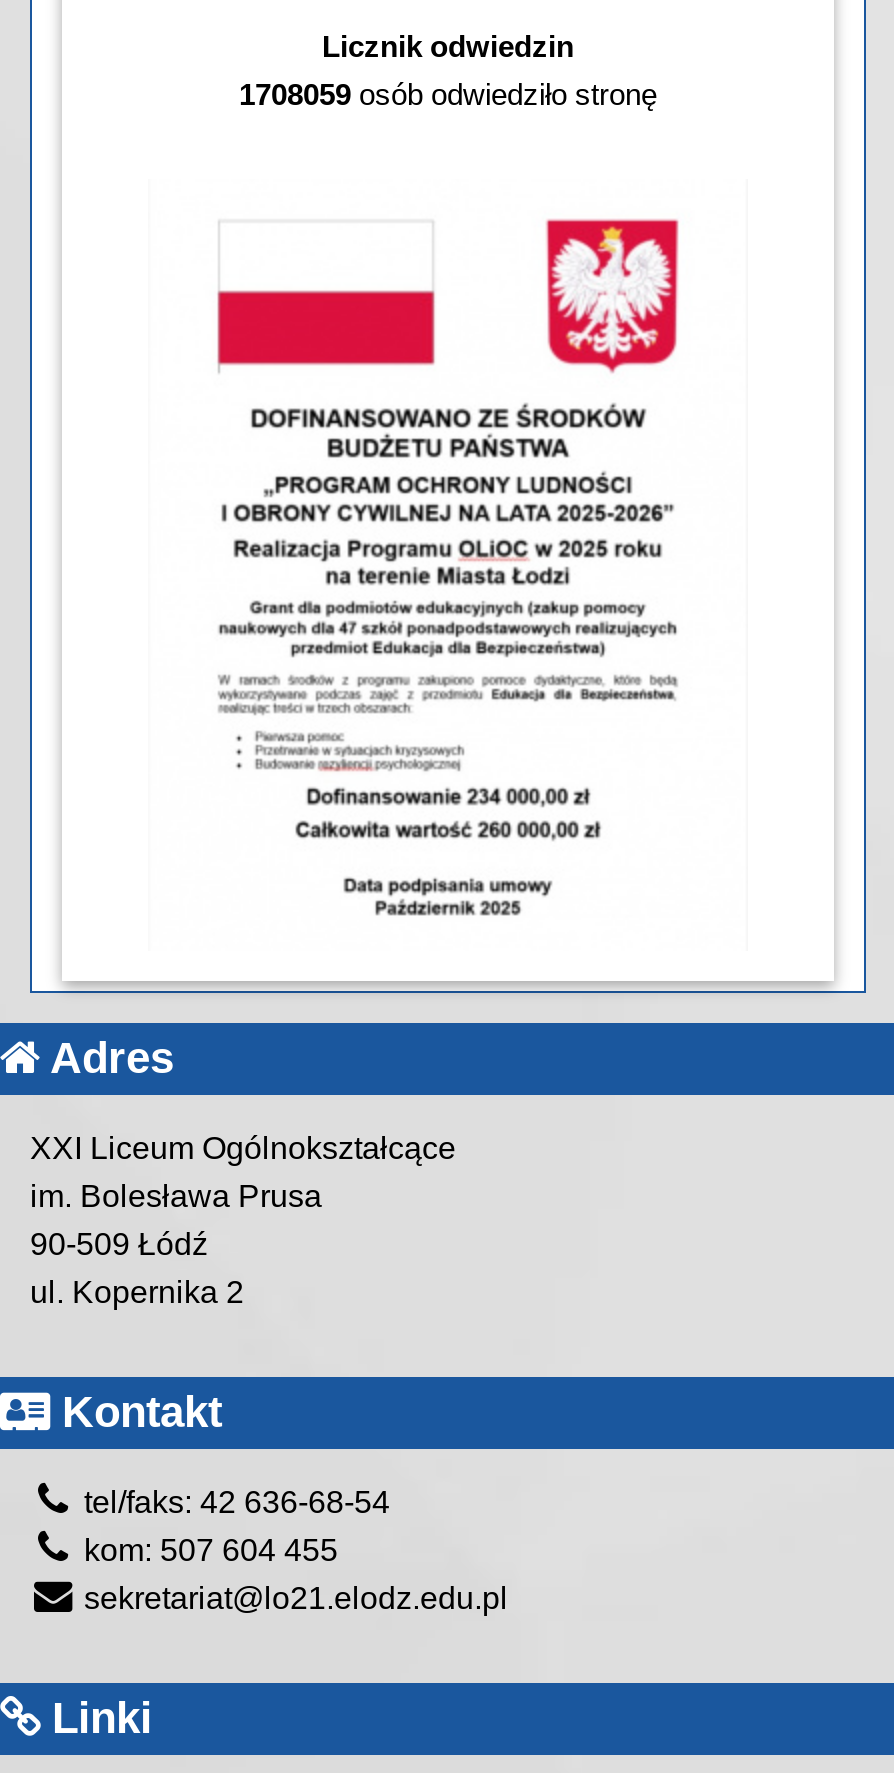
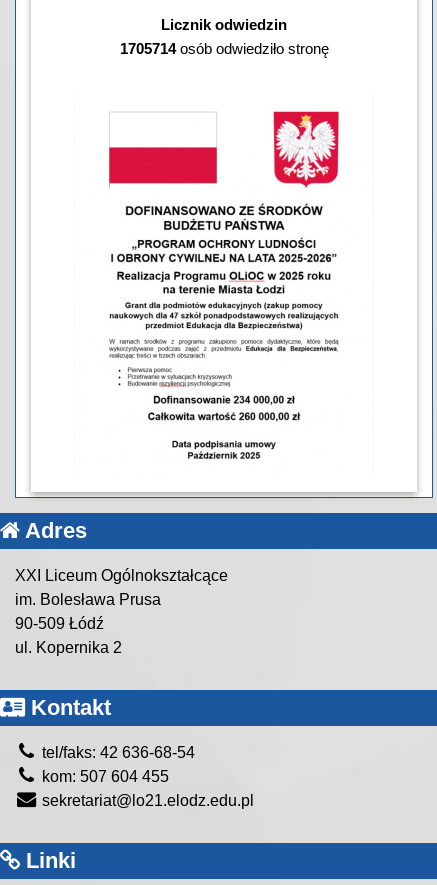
[239,78,657,112] 1708059 osób odwiedziło stronę -> [119,40,328,57] 1705714 osób odwiedziło stronę

